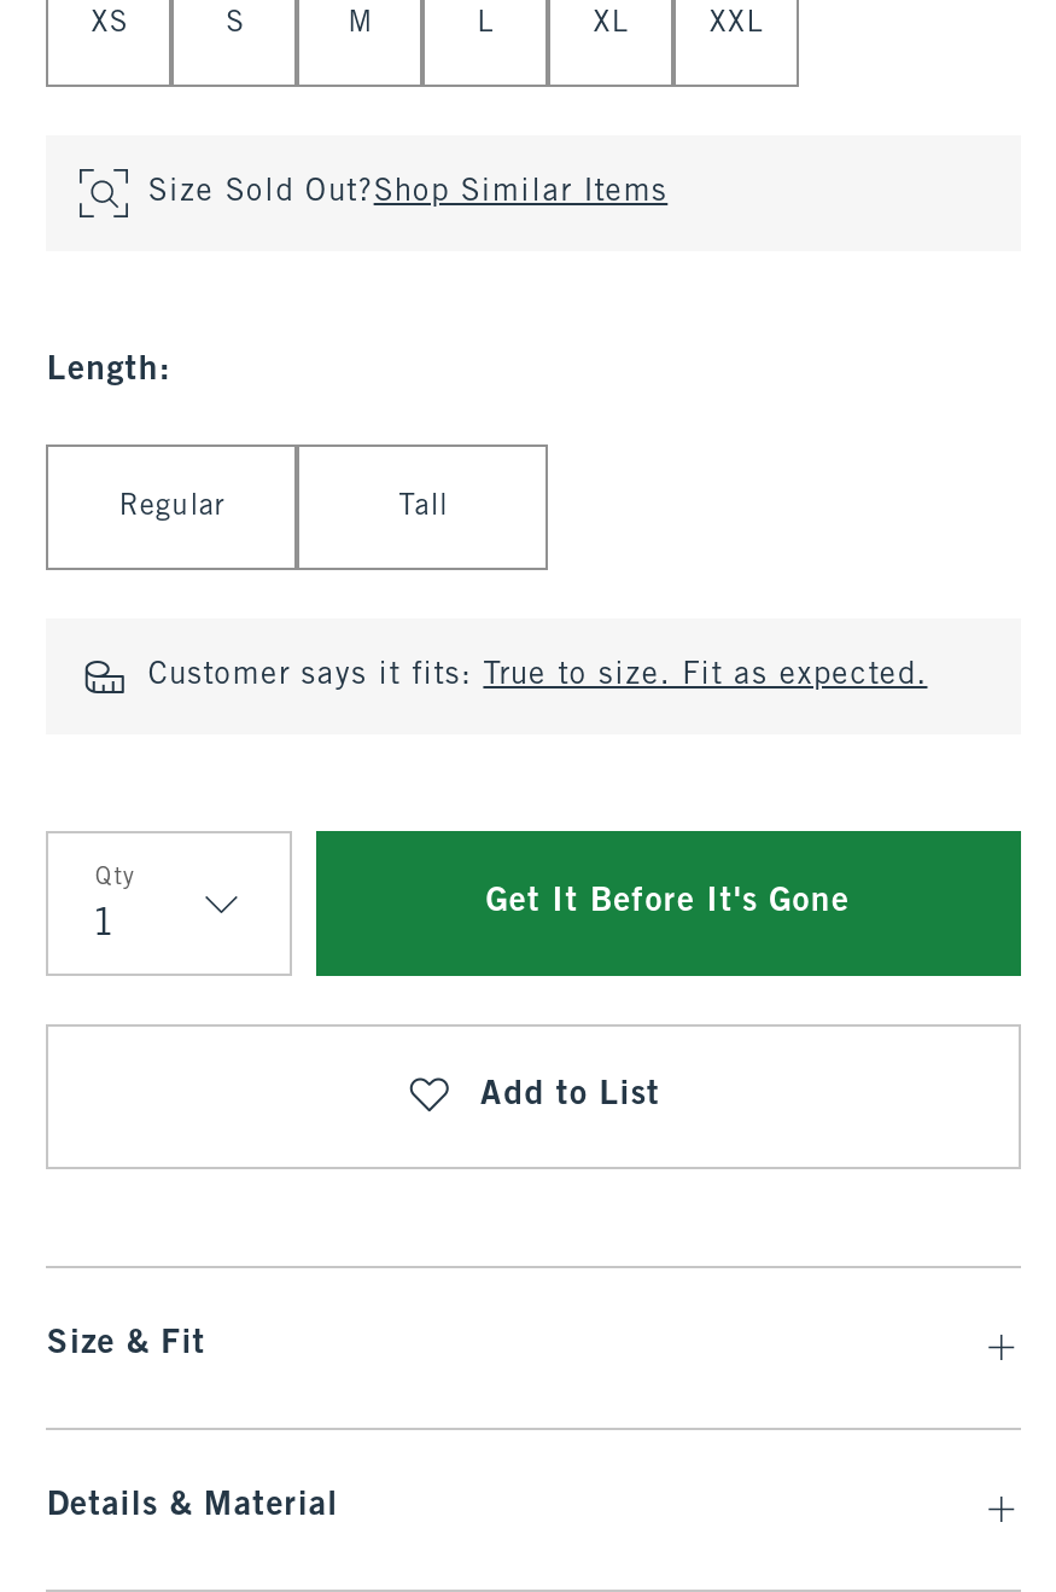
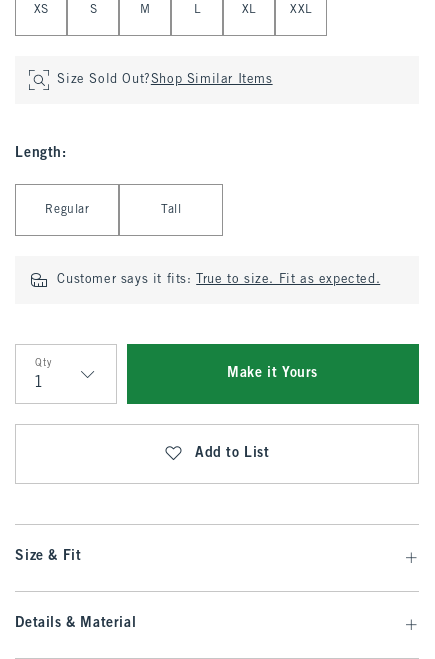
[486,887,850,918] Get It Before It's Gone -> [227,367,318,380] Make it Yours

